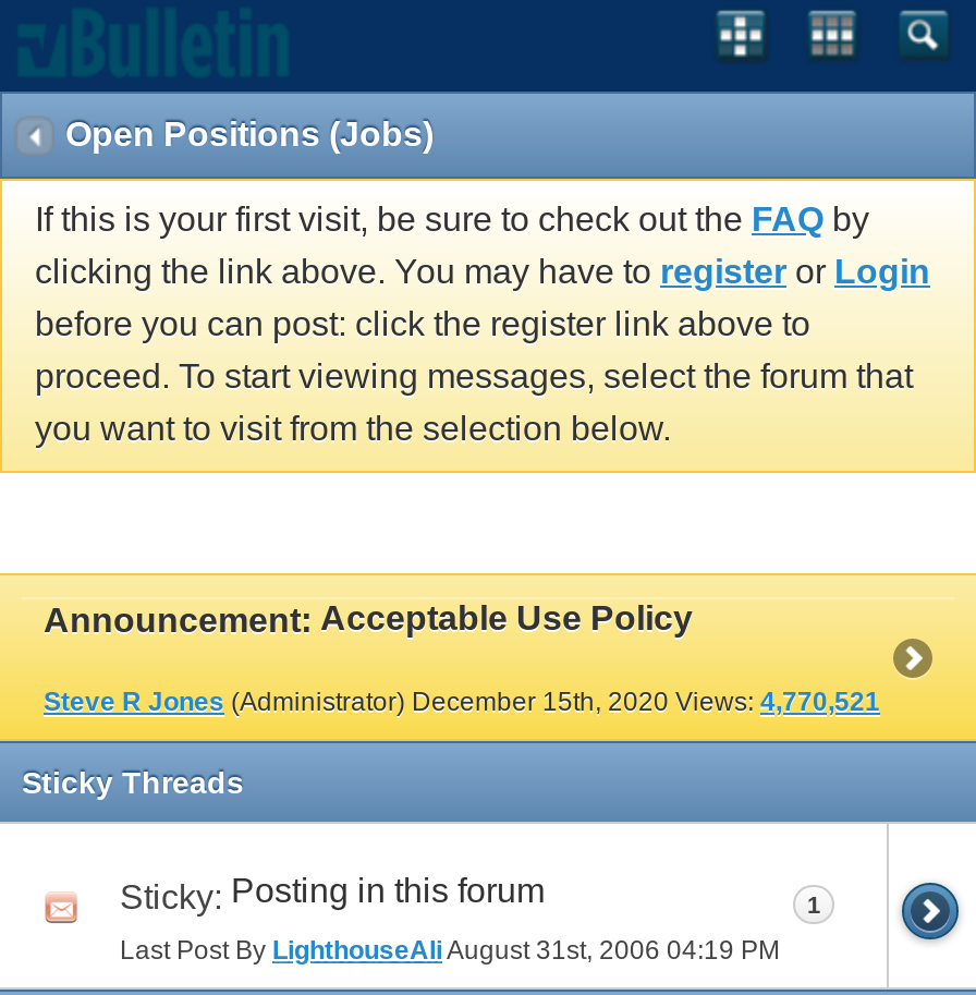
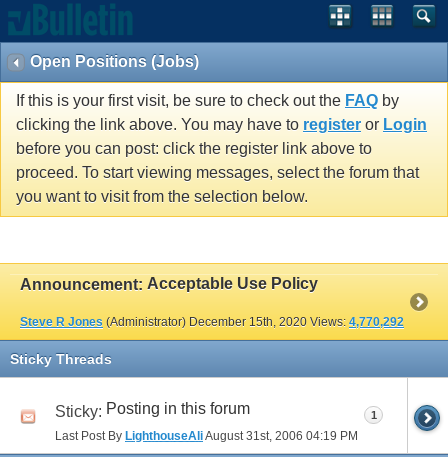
[44,686,880,717] Steve R Jones (Administrator) December 15th, 2020 Views: 4,770,521 -> [20,315,404,329] Steve R Jones (Administrator) December 15th, 2020 Views: 4,770,292

